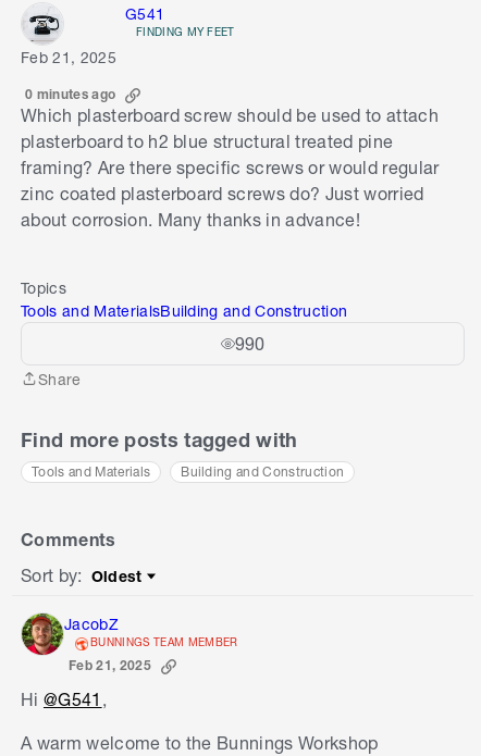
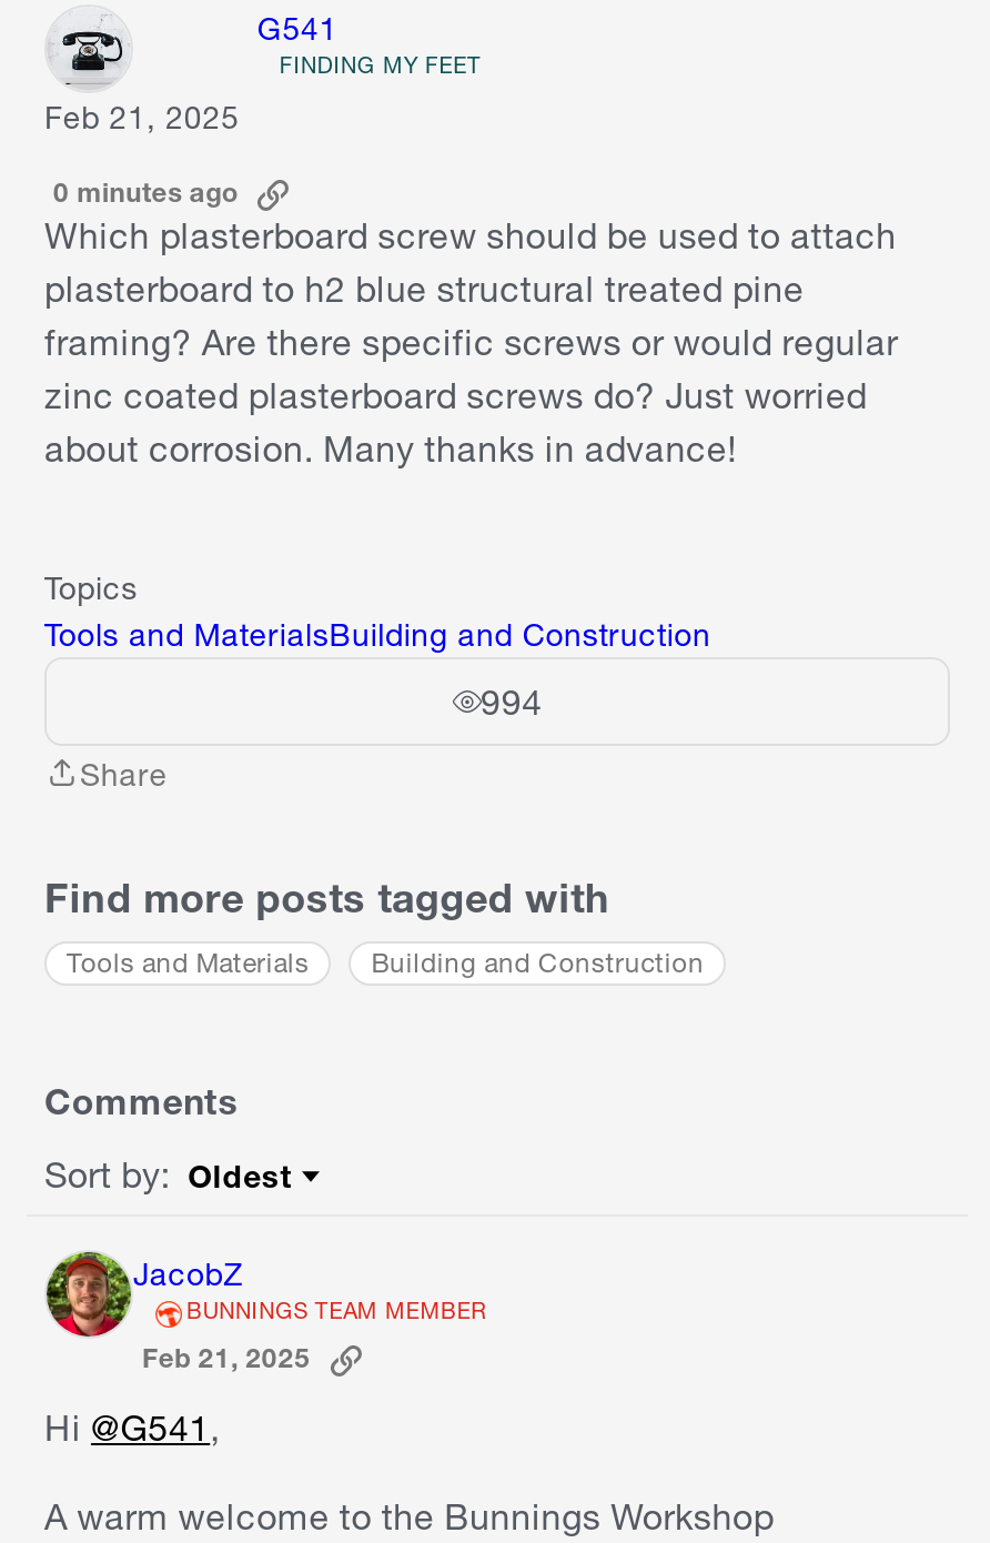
[235,333,265,354] 990 -> [481,680,543,722] 994

